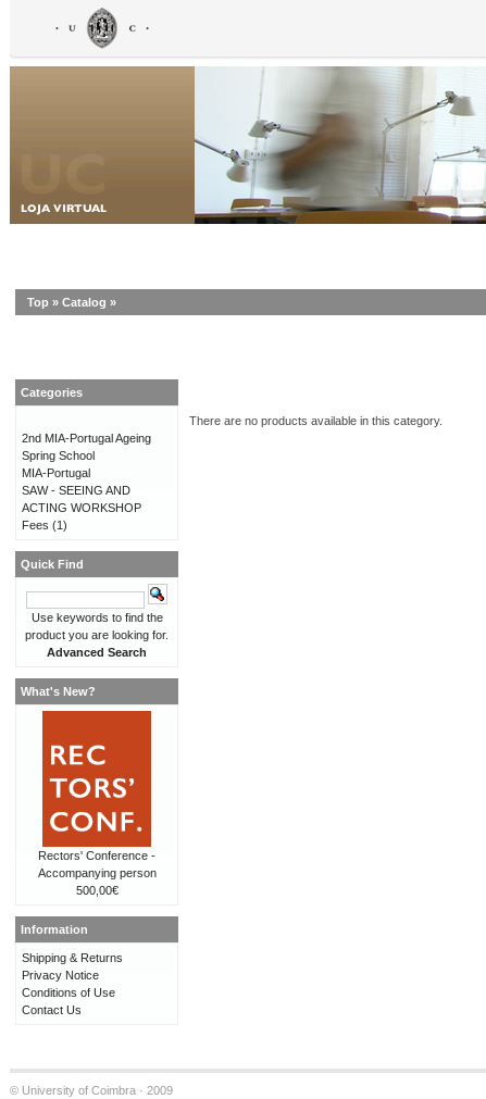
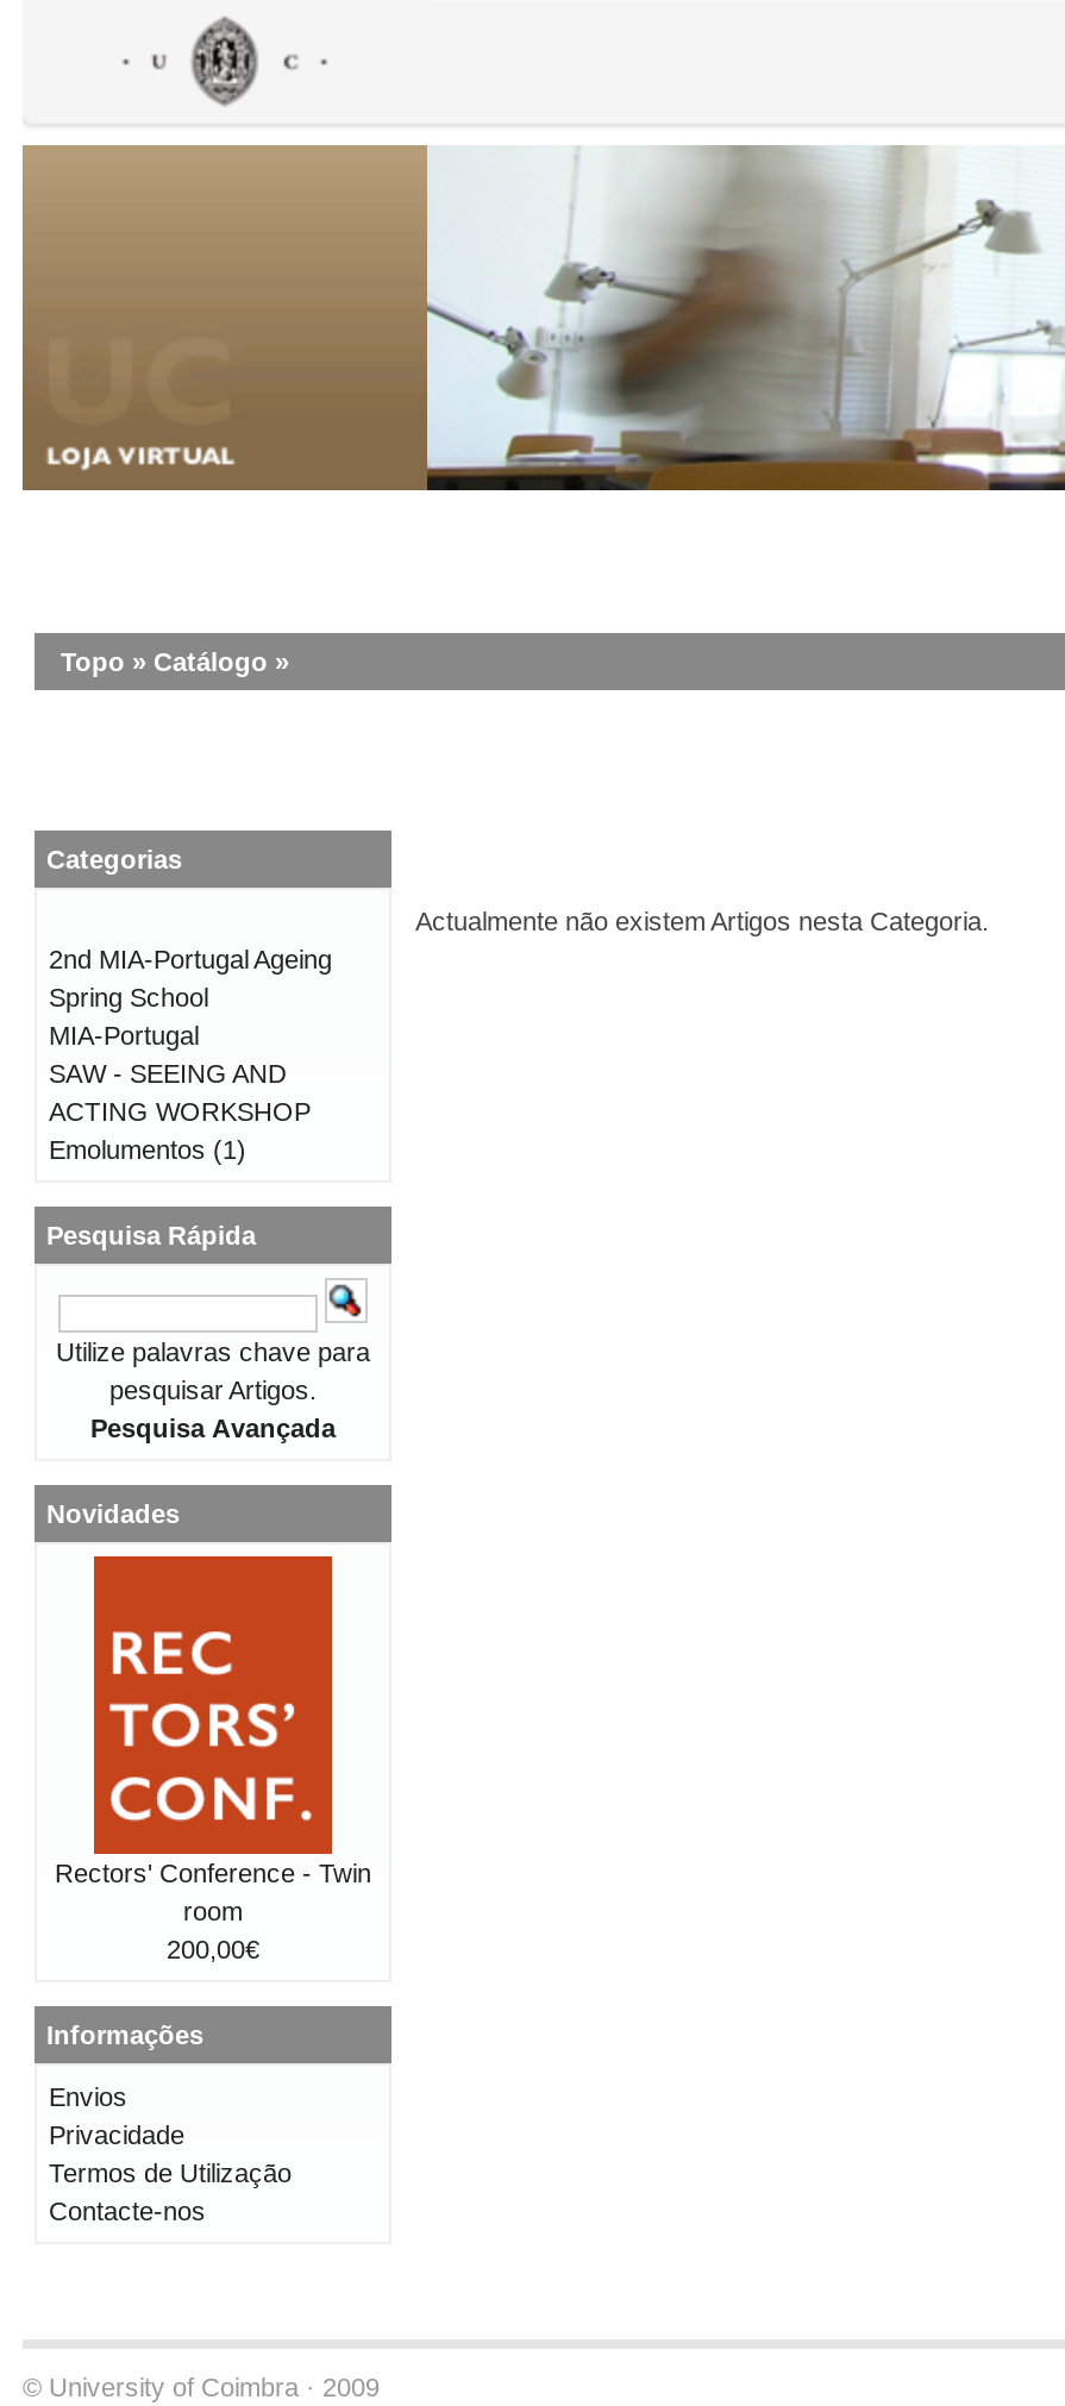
[27,296,116,309] Top» Catalog» -> [61,647,289,676] Topo» Catálogo»
[21,386,83,399] Categories -> [46,845,182,873] Categorias
[189,415,443,428] There are no products available in this category. -> [415,908,989,936] Actualmente não existem Artigos nesta Categoria.
[22,519,67,532] Fees (1) -> [49,1135,246,1164] Emolumentos (1)
[21,558,84,571] Quick Find -> [46,1221,256,1249] Pesquisa Rápida
[25,611,169,659] Use keywords to find the | product you are looking for. | Advanced Search -> [56,1337,370,1442] Utilize palavras chave para | pesquisar Artigos. | Pesquisa Avançada
[21,685,96,698] What's New? -> [46,1499,180,1528] Novidades
[38,849,156,897] Rectors' Conference - | Accompanying person | 500,00€ -> [55,1859,371,1963] Rectors' Conference - Twin | room | 200,00€
[21,923,88,936] Information -> [46,2020,203,2049] Informações
[22,951,123,1016] Shipping & Returns | Privacy Notice | Conditions of Use | Contact Us -> [49,2082,292,2225] Envios | Privacidade | Termos de Utilização | Contacte-nos

